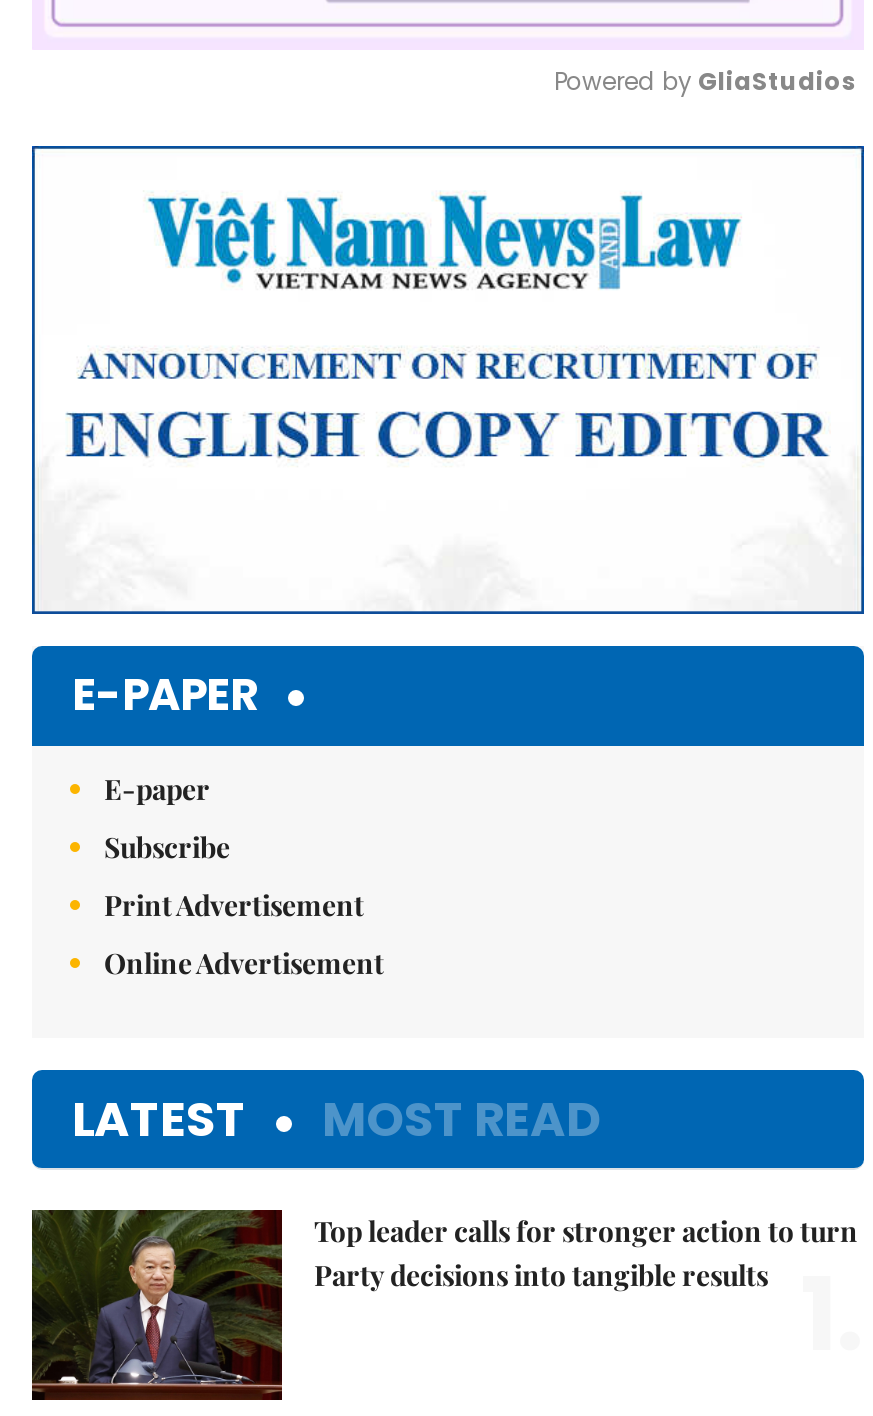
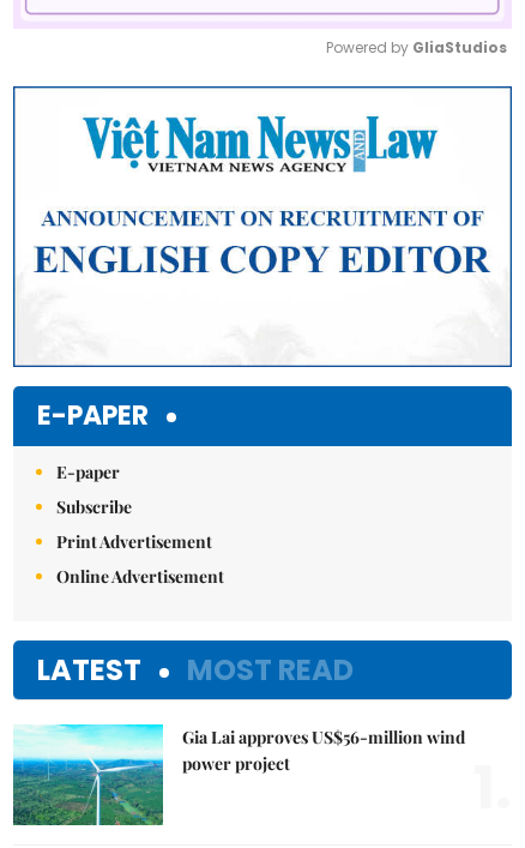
[30,1208,858,1402] [image] | Top leader calls for stronger action to turn | Party decisions into tangible results -> [12,723,465,838] [image] | Gia Lai approves US$56-million wind | power project

